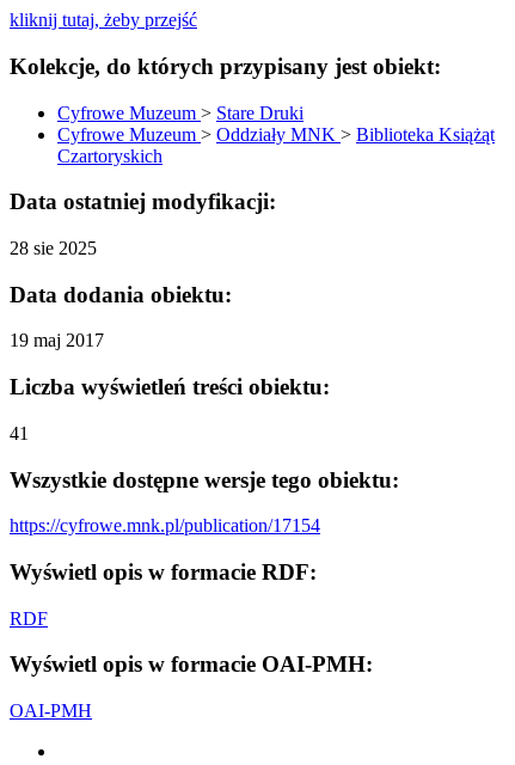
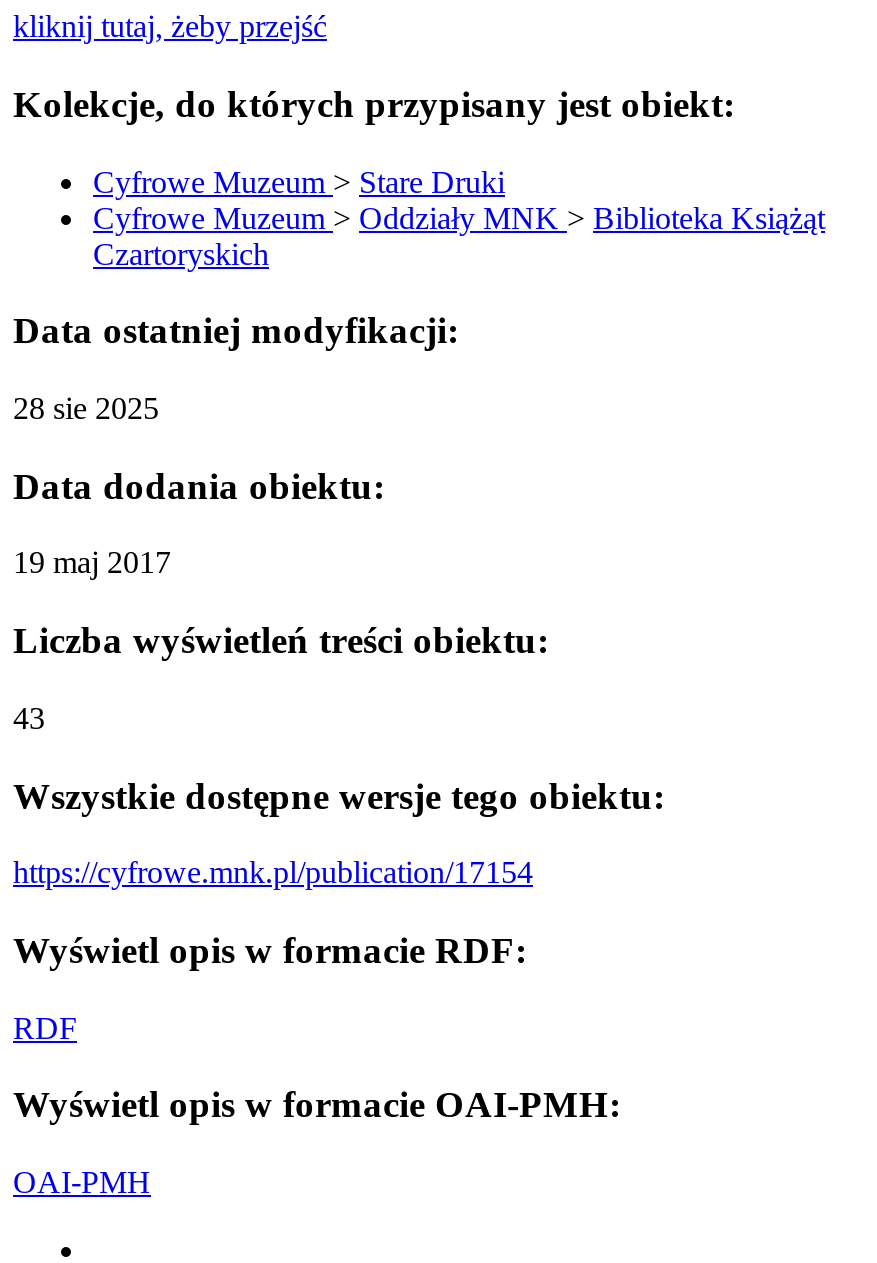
[10,423,29,443] 41 -> [13,701,45,735] 43

